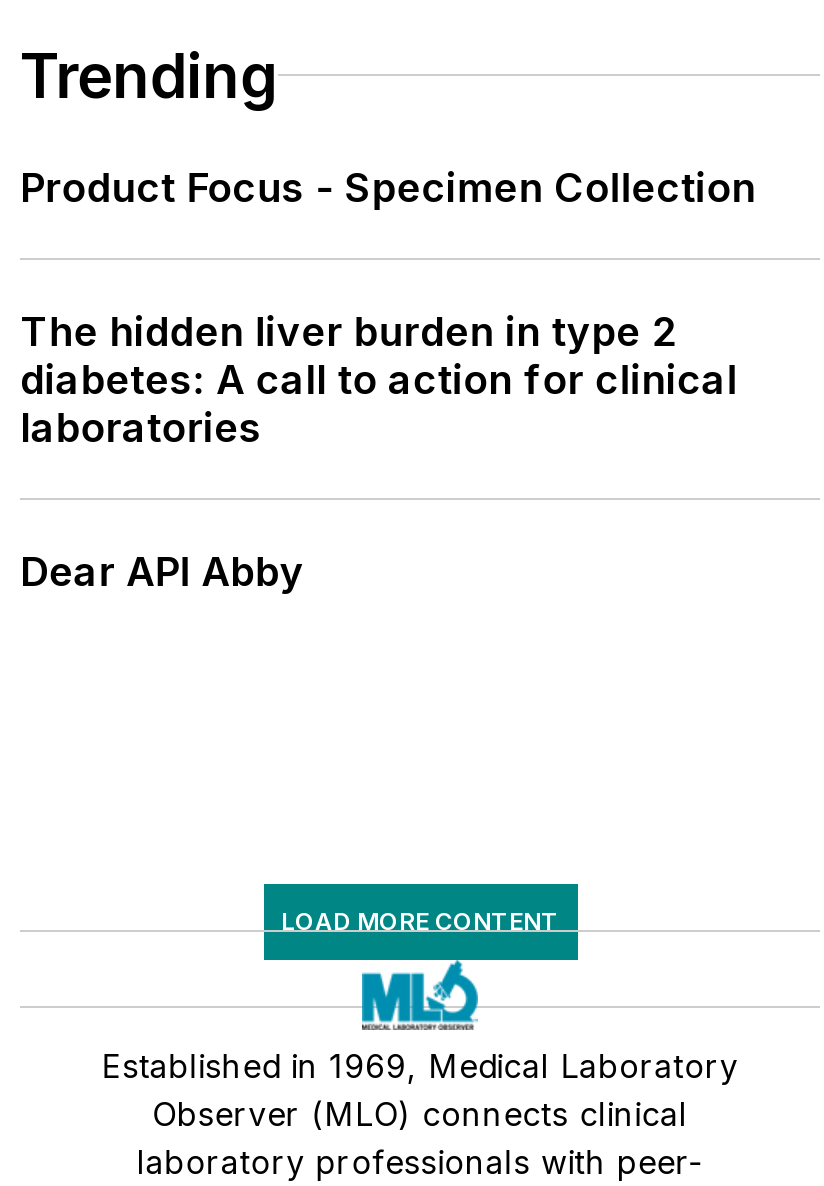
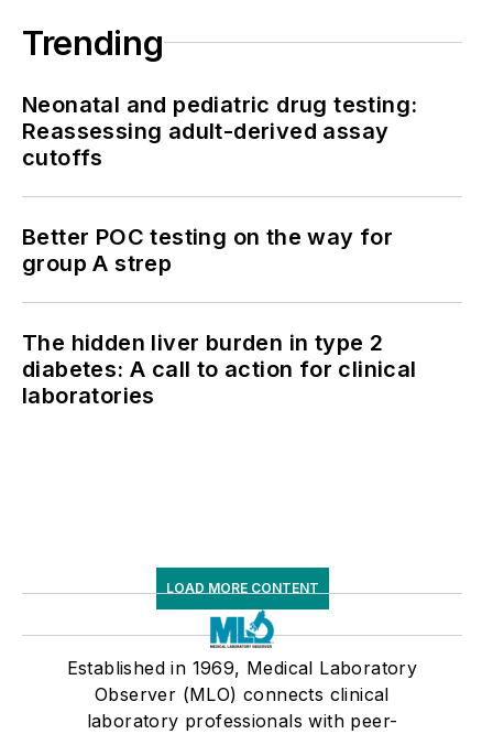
[20,164,756,212] Product Focus - Specimen Collection -> [22,91,418,277] Neonatal and pediatric drug testing: | Reassessing adult-derived assay | cutoffs | Better POC testing on the way for | group A strep
moved [20,308,737,452] -> [22,330,417,409]: The hidden liver burden in type 2 | diabetes: A call to action for clinical | laboratories
[20,548,304,596] Dear API Abby -> none

